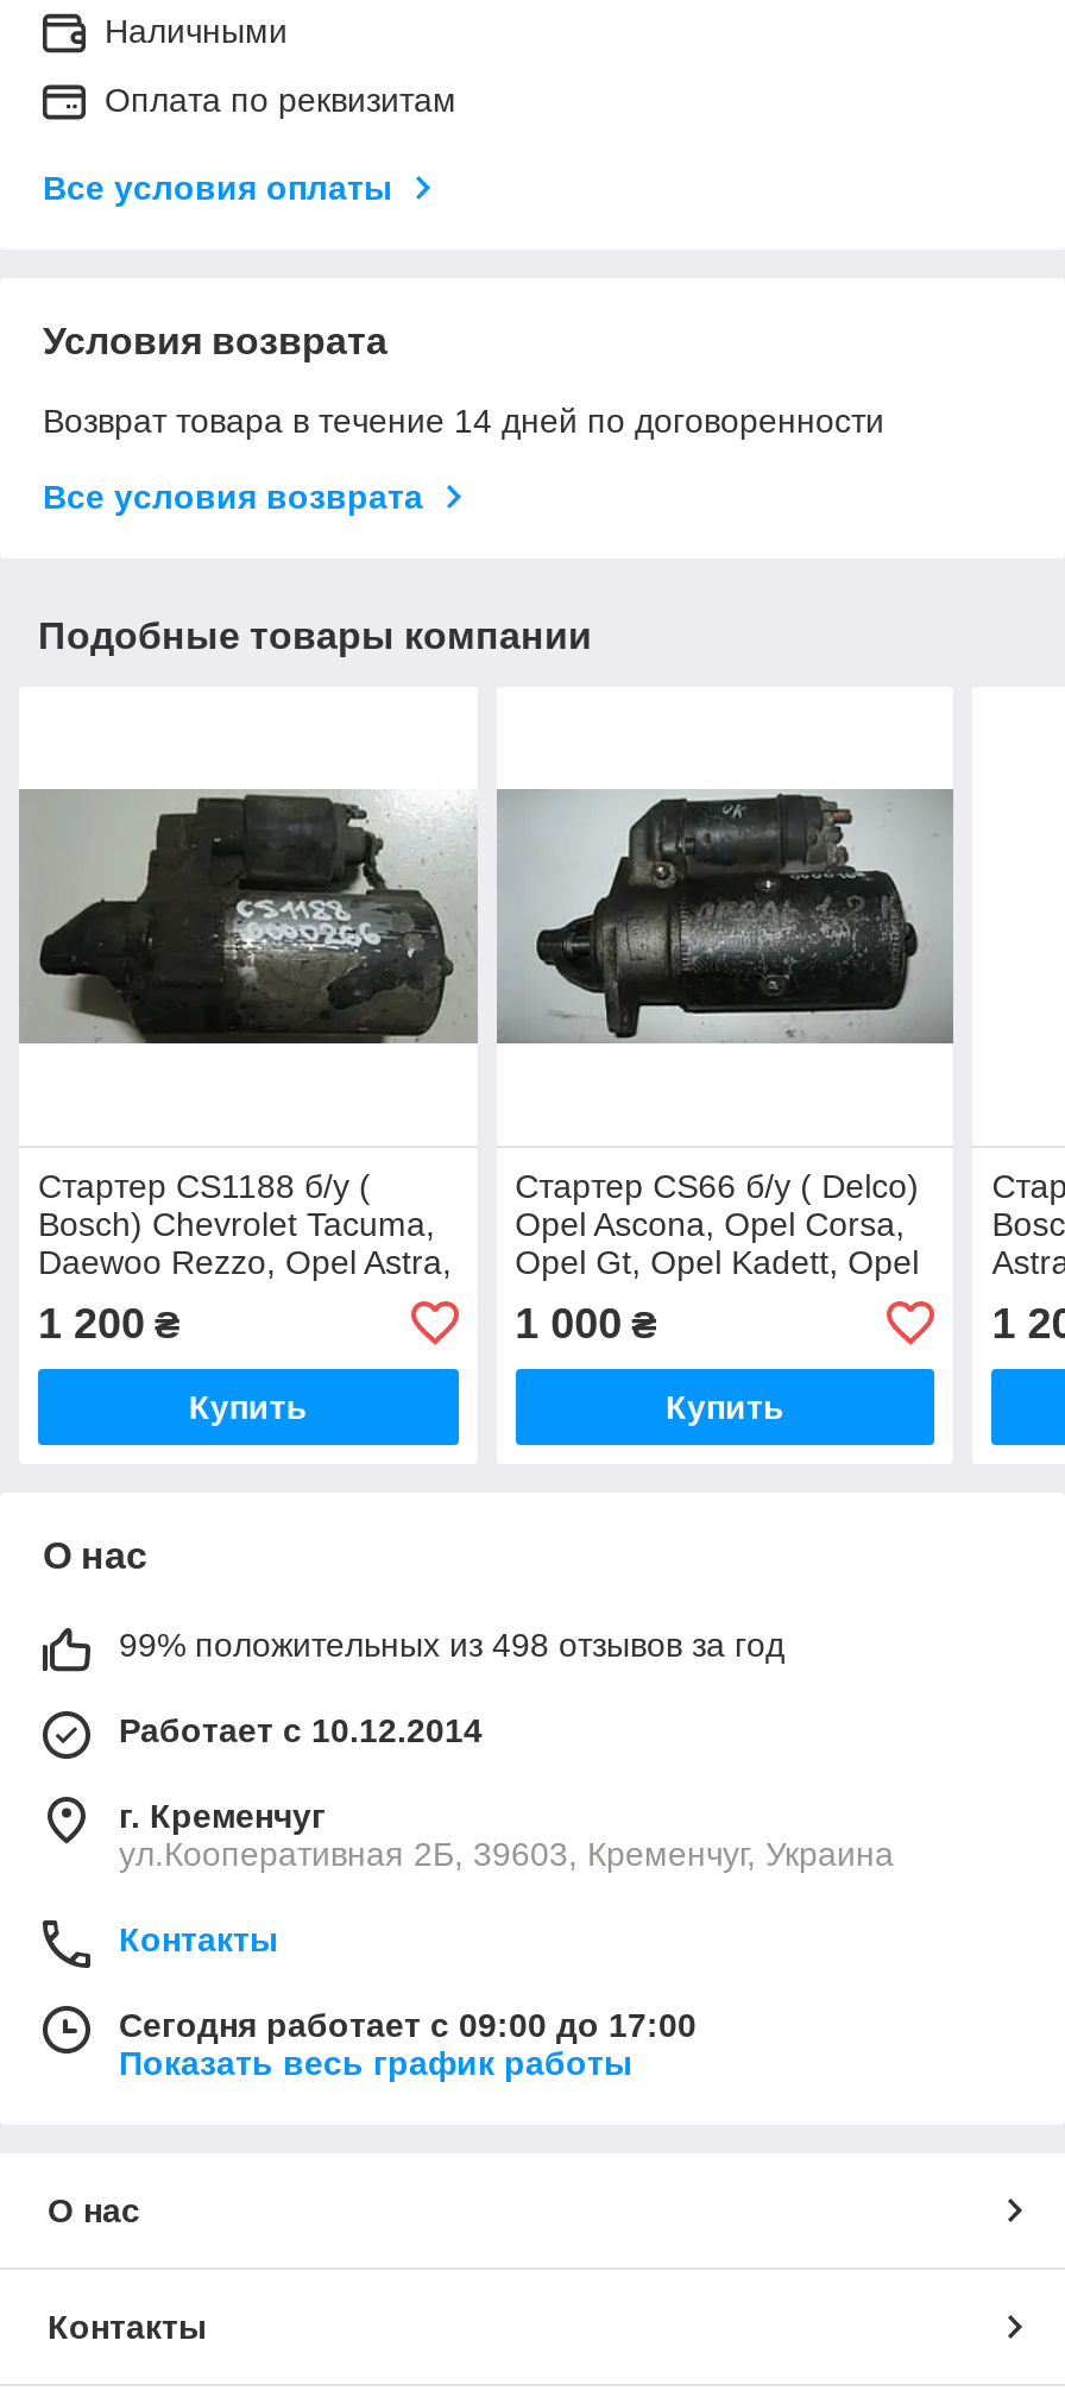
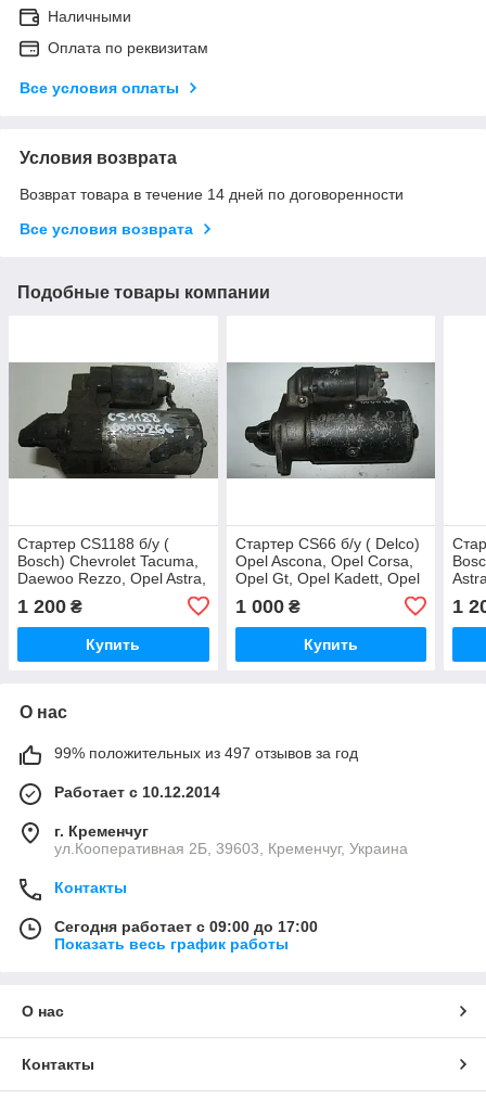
[119,1625,784,1663] 99% положительных из 498 отзывов за год -> [54,744,358,761] 99% положительных из 497 отзывов за год

